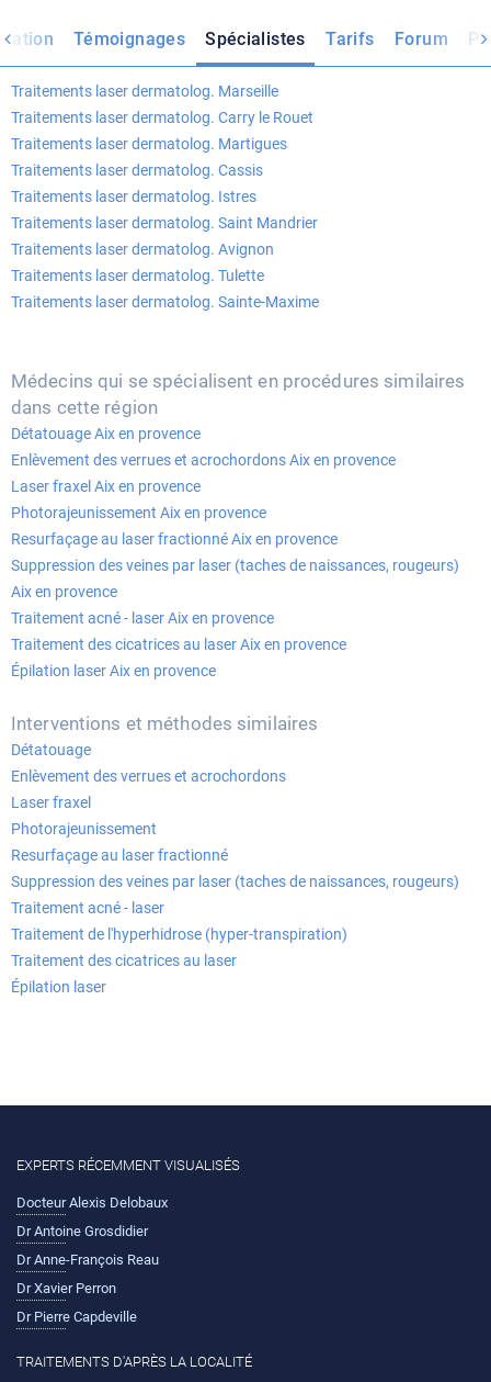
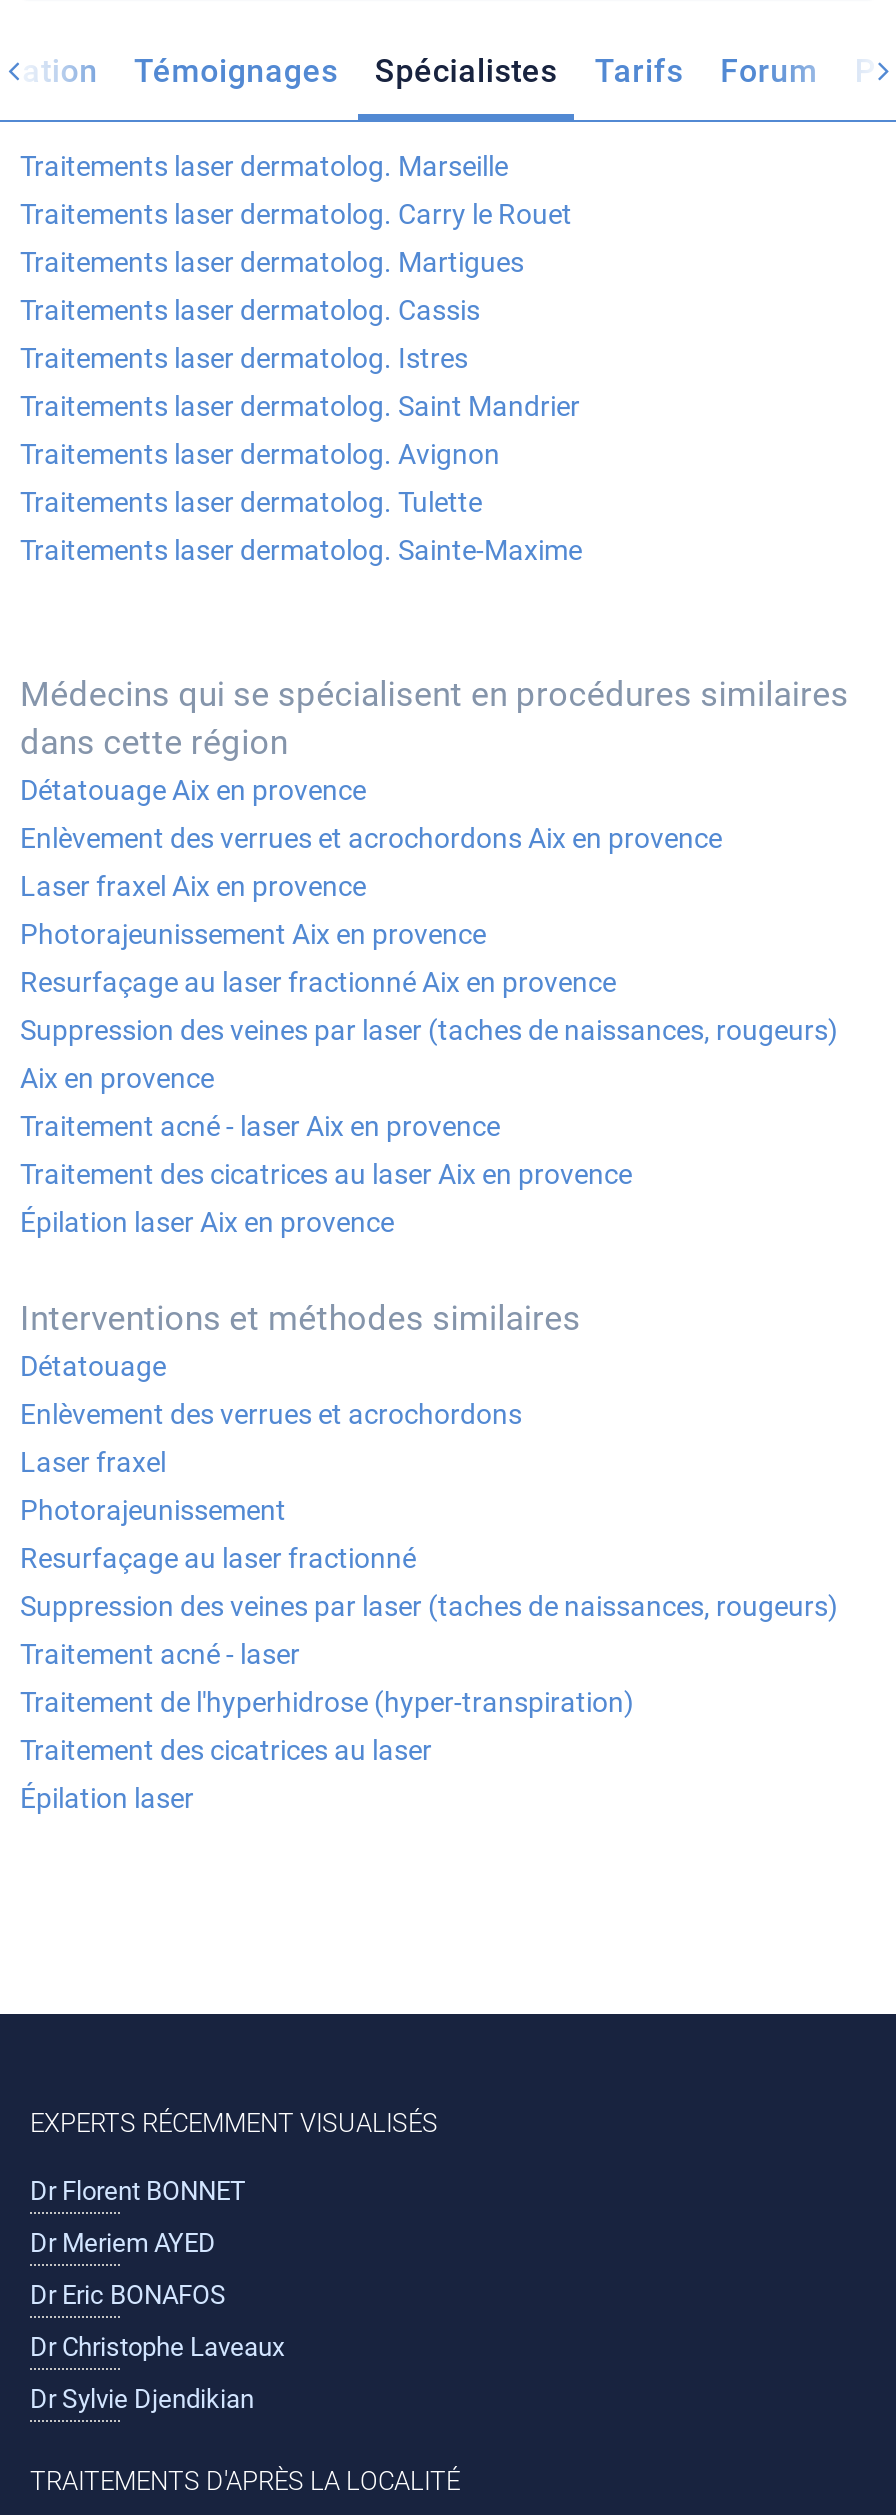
[16,1194,168,1211] Docteur Alexis Delobaux -> [30,2176,246,2206] Dr Florent BONNET
[16,1223,148,1239] Dr Antoine Grosdidier -> [30,2228,216,2258] Dr Meriem AYED
[16,1251,159,1268] Dr Anne-François Reau -> [30,2280,226,2310] Dr Eric BONAFOS
[16,1280,116,1296] Dr Xavier Perron -> [30,2332,284,2362] Dr Christophe Laveaux
[16,1308,137,1325] Dr Pierre Capdeville -> [30,2384,254,2414] Dr Sylvie Djendikian

